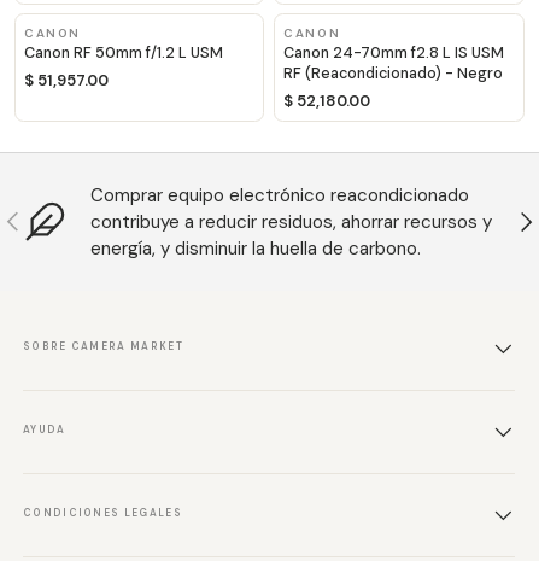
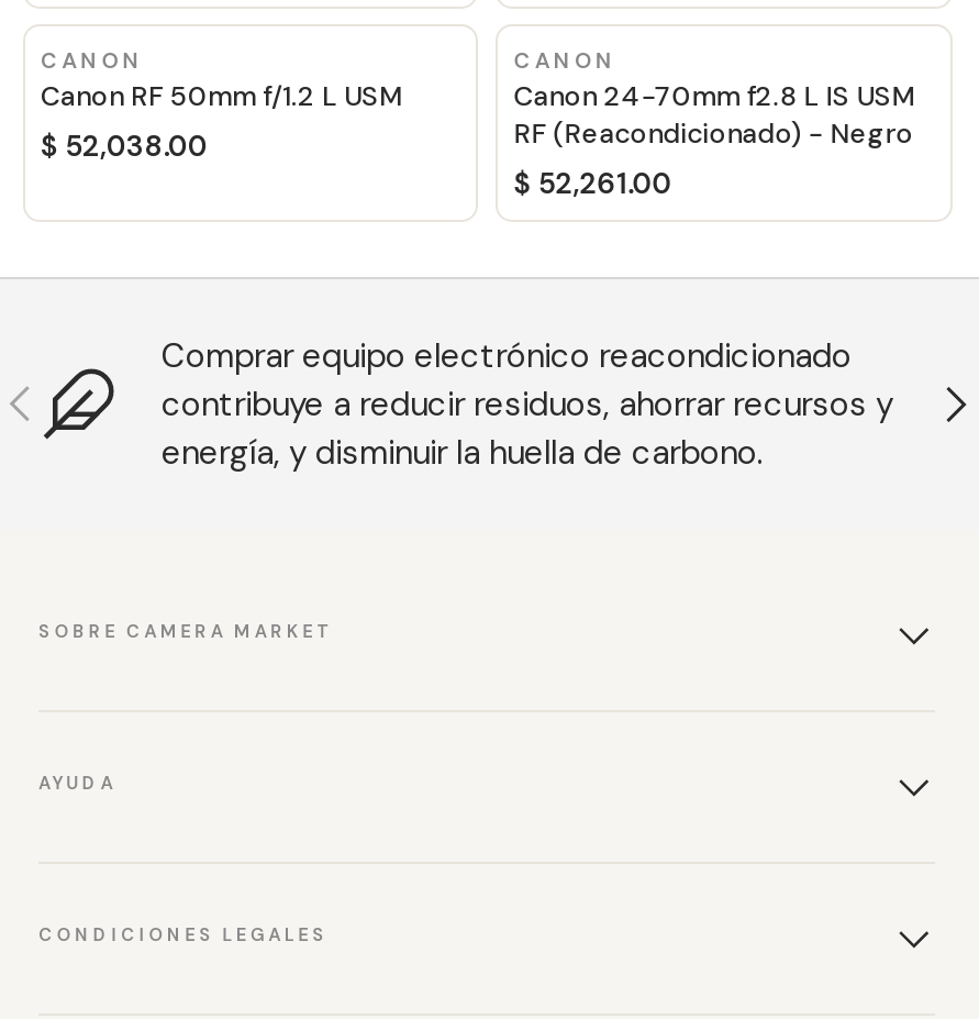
[24,69,109,90] $ 51,957.00 -> [41,127,208,164] $ 52,038.00
[284,90,370,111] $ 52,180.00 -> [514,164,672,201] $ 52,261.00

